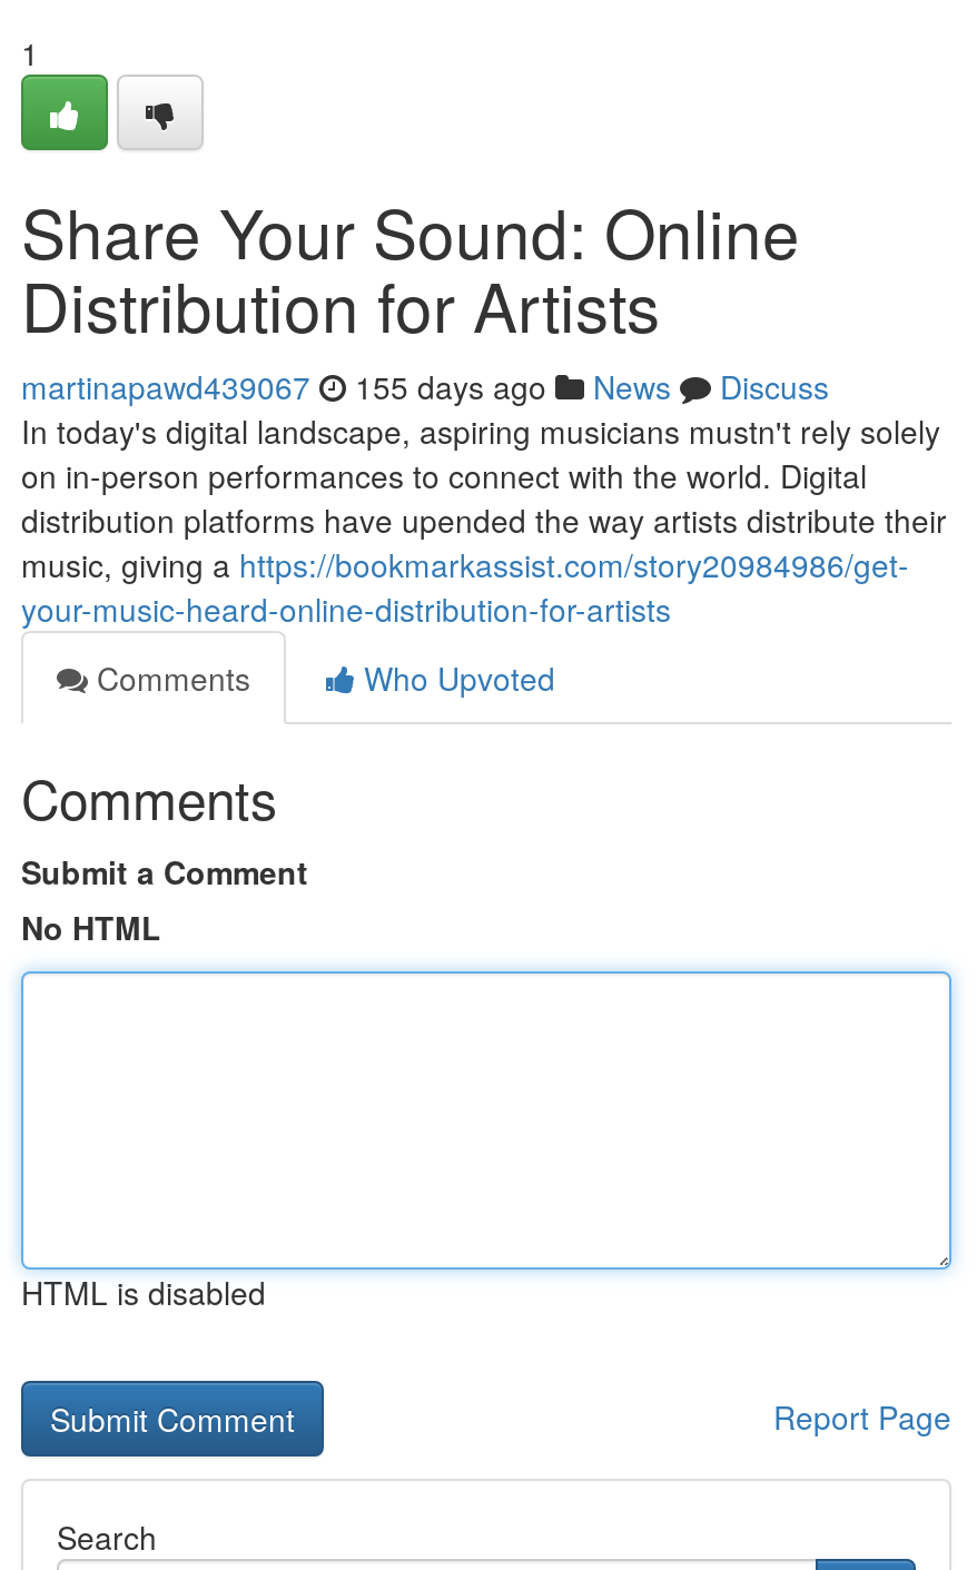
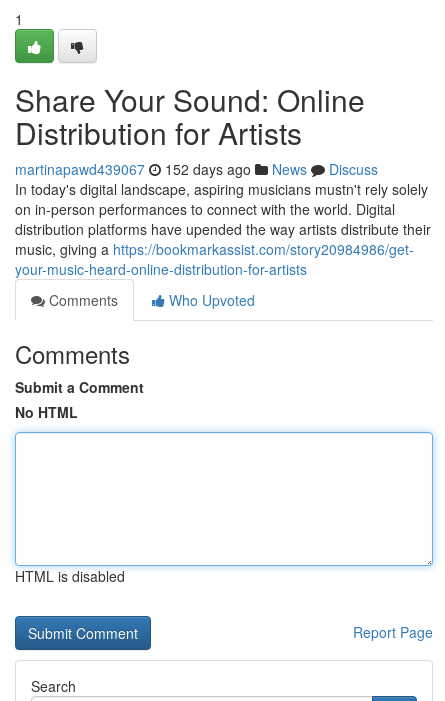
[21,364,829,408] martinapawd439067 155 days ago News Discuss -> [15,159,378,179] martinapawd439067 152 days ago News Discuss

